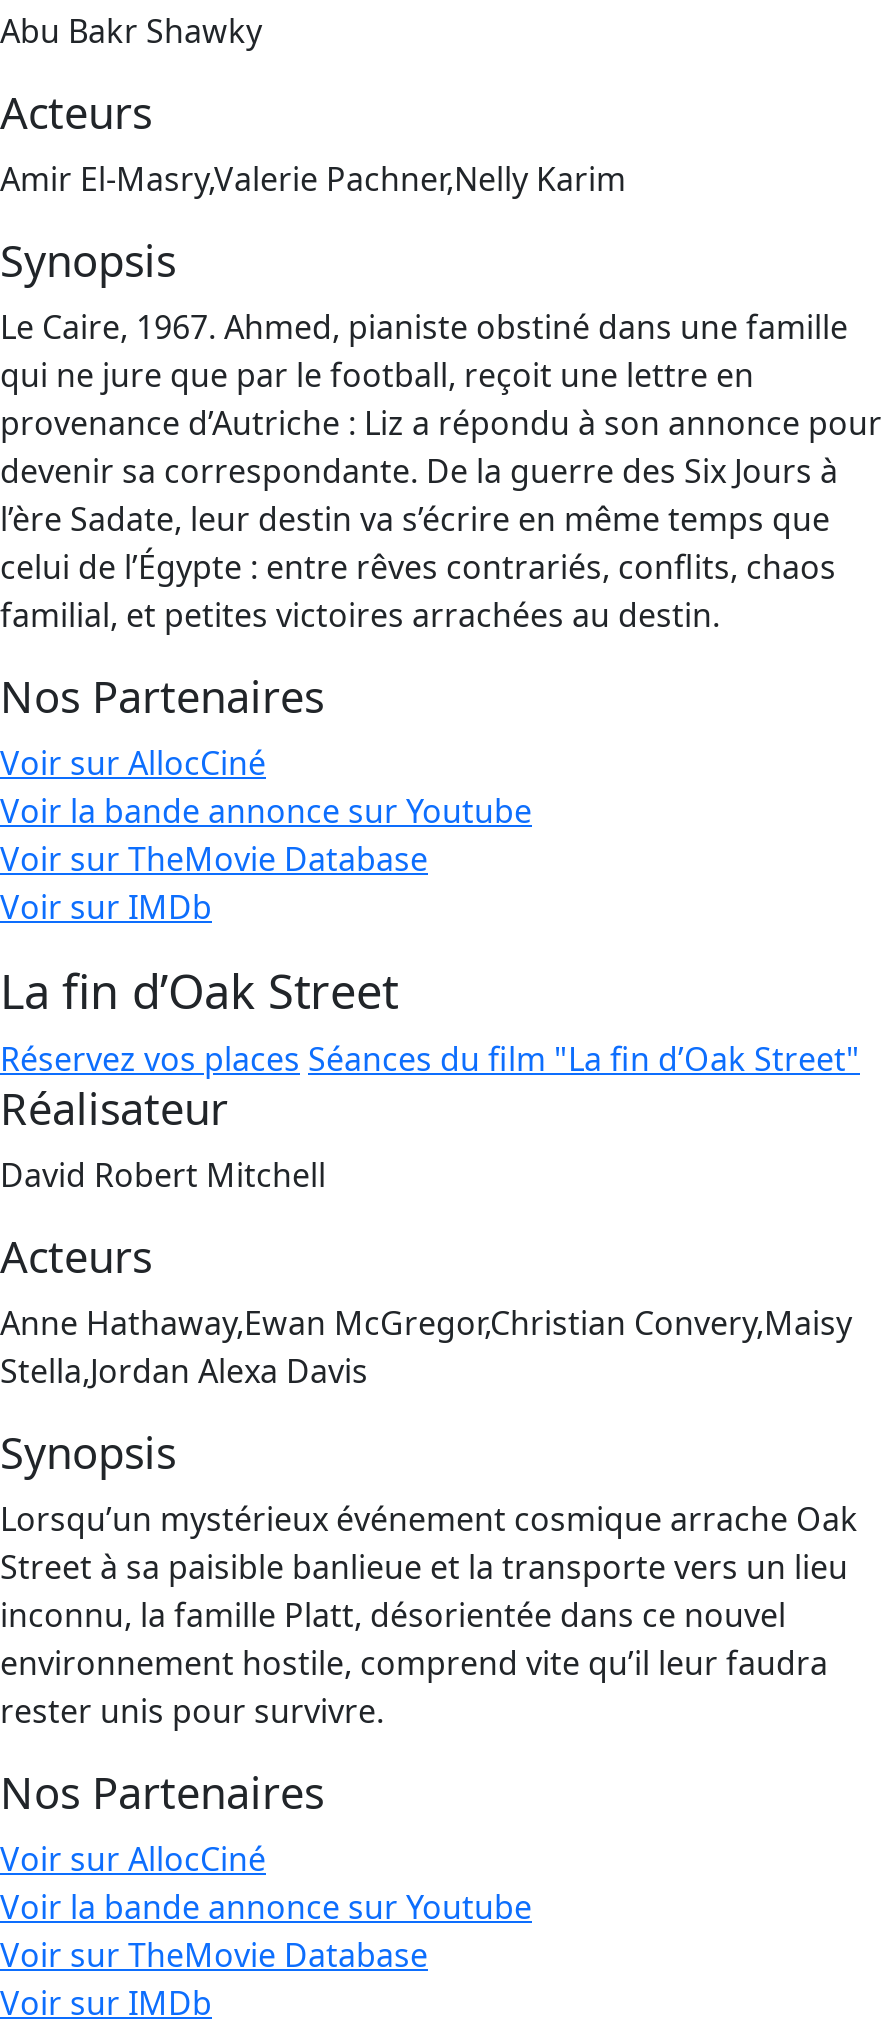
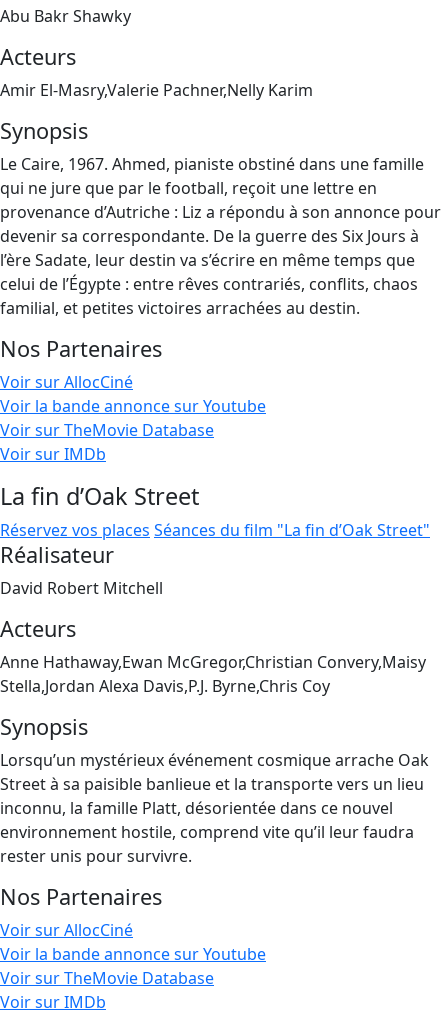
[0,1349,368,1393] Stella,Jordan Alexa Davis -> [0,675,330,697] Stella,Jordan Alexa Davis,P.J. Byrne,Chris Coy

